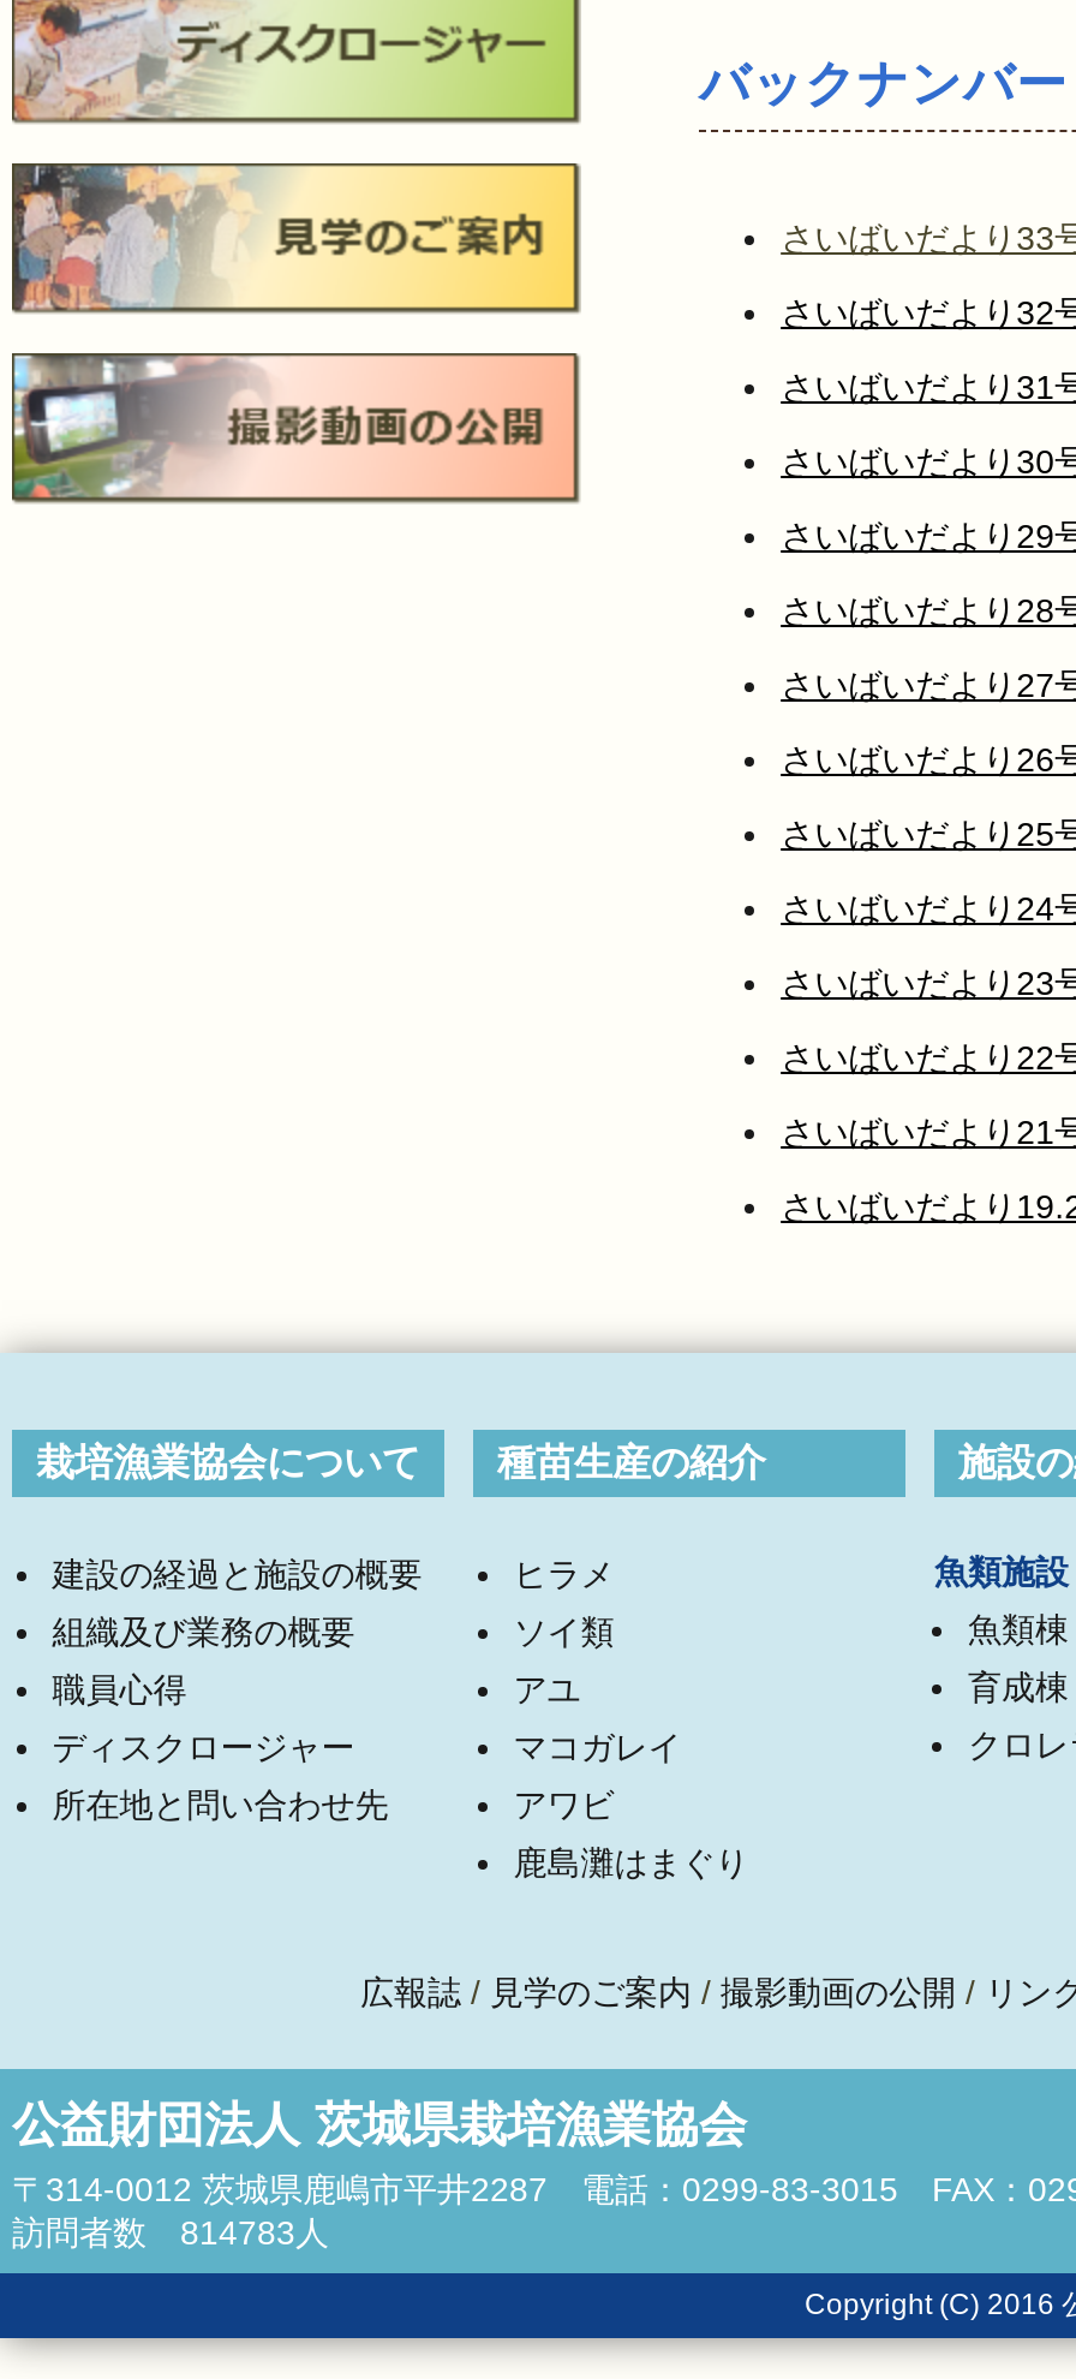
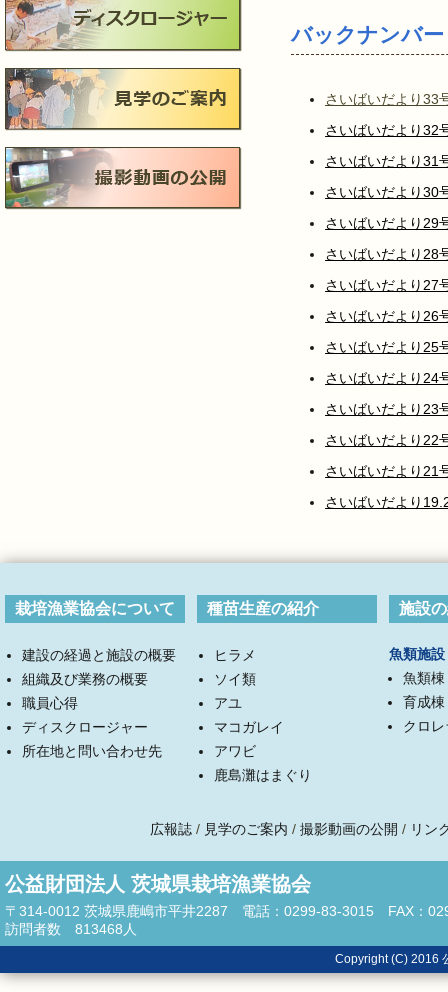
[12,2212,329,2250] 訪問者数814783人 -> [5,920,137,936] 訪問者数813468人

